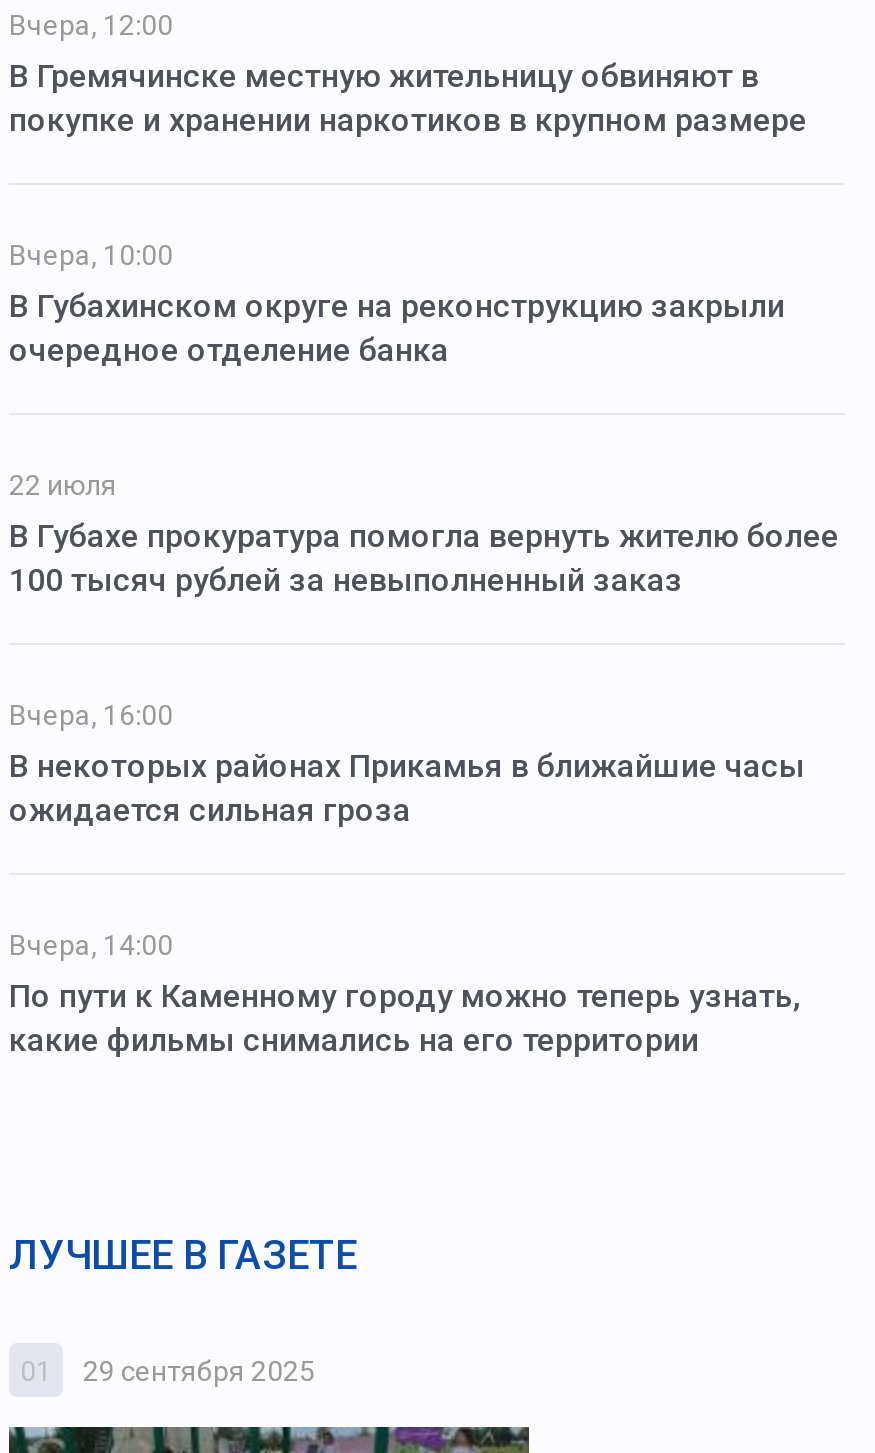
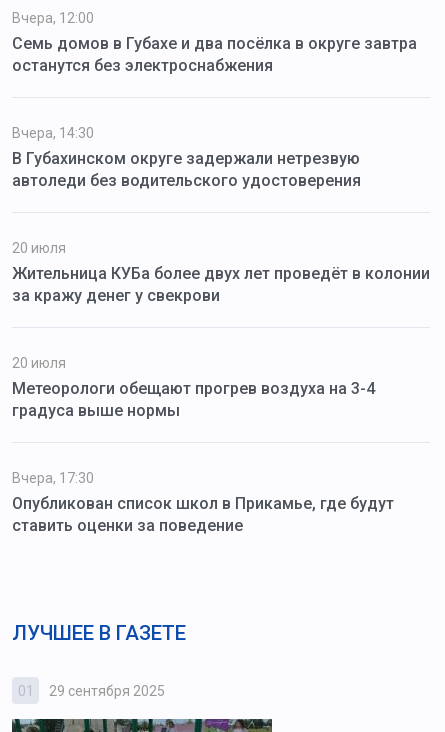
[9,58,807,140] В Гремячинске местную жительницу обвиняют в | покупке и хранении наркотиков в крупном размере -> [12,34,417,75] Семь домов в Губахе и два посёлка в округе завтра | останутся без электроснабжения
[9,240,785,370] Вчера, 10:00 | В Губахинском округе на реконструкцию закрыли | очередное отделение банка -> [12,125,361,190] Вчера, 14:30 | В Губахинском округе задержали нетрезвую | автоледи без водительского удостоверения
[9,470,839,600] 22 июля | В Губахе прокуратура помогла вернуть жителю более | 100 тысяч рублей за невыполненный заказ -> [12,240,430,305] 20 июля | Жительница КУБа более двух лет проведёт в колонии | за кражу денег у свекрови
[9,700,805,830] Вчера, 16:00 | В некоторых районах Прикамья в ближайшие часы | ожидается сильная гроза -> [12,355,375,420] 20 июля | Метеорологи обещают прогрев воздуха на 3-4 | градуса выше нормы
[9,930,801,1060] Вчера, 14:00 | По пути к Каменному городу можно теперь узнать, | какие фильмы снимались на его территории -> [12,470,394,535] Вчера, 17:30 | Опубликован список школ в Прикамье, где будут | ставить оценки за поведение

